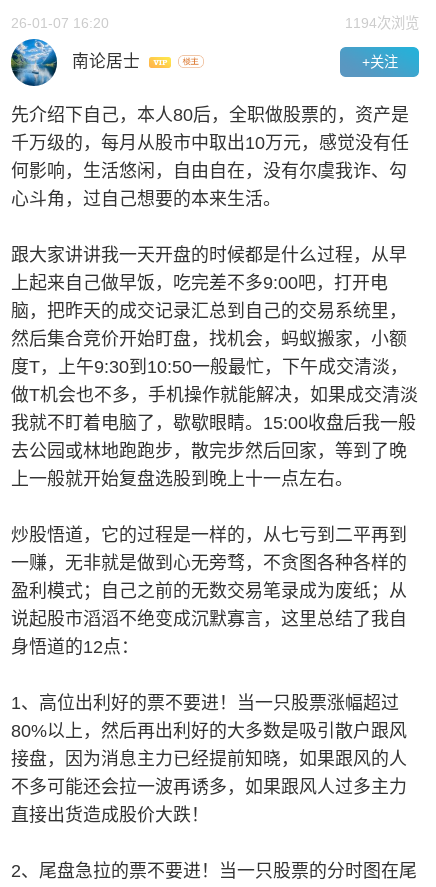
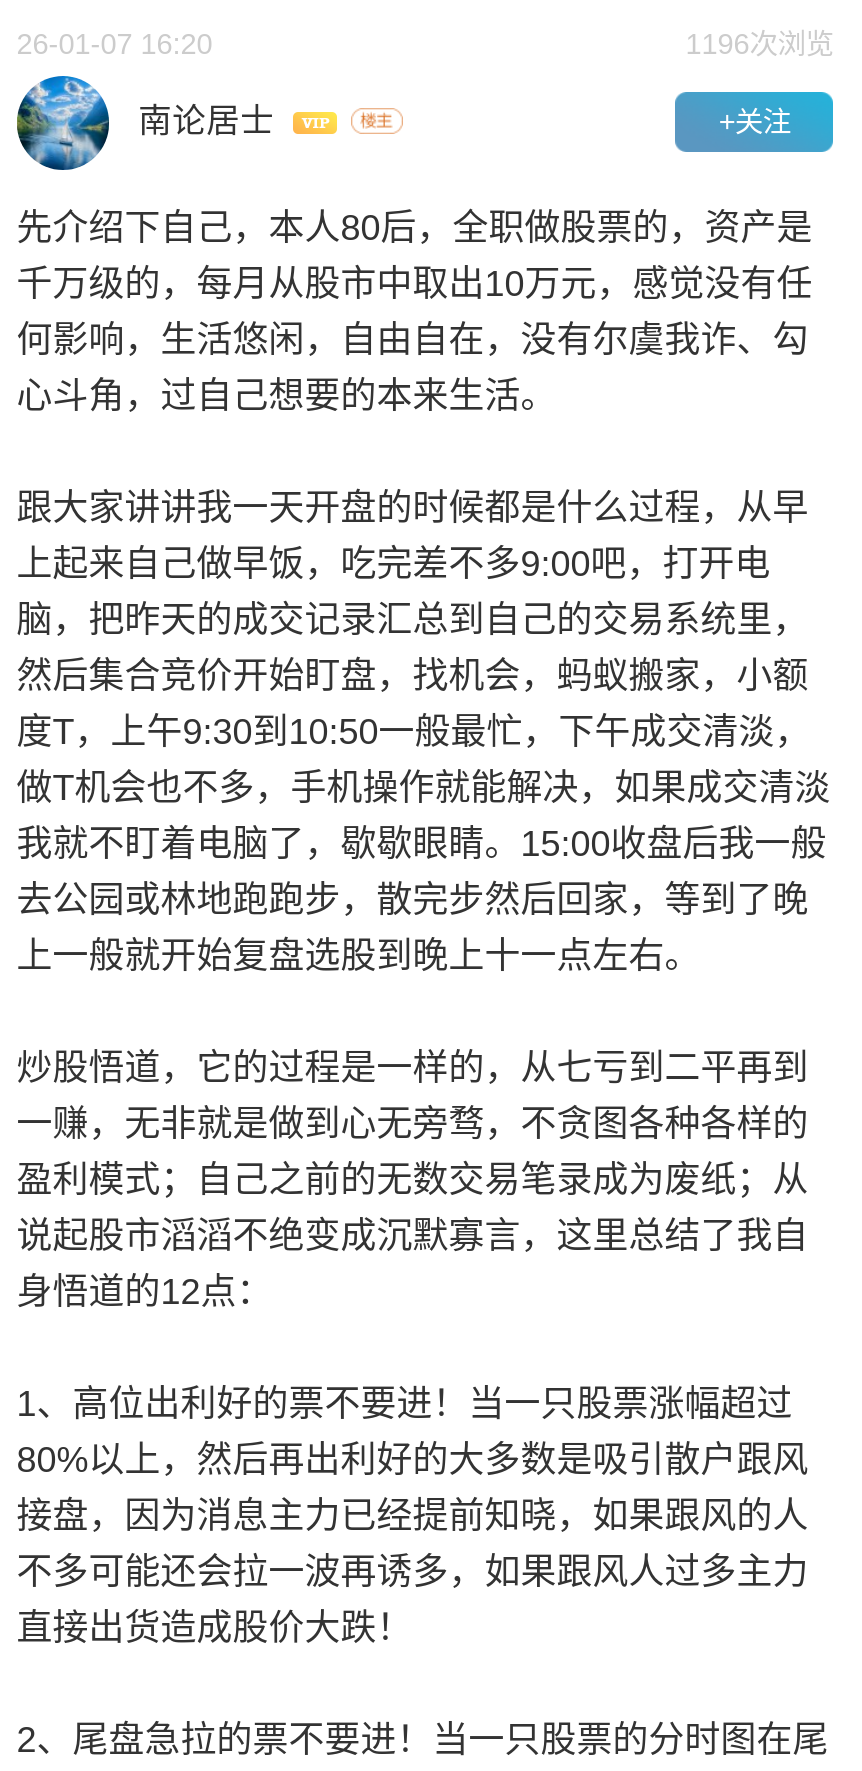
[345,15,419,31] 1194次浏览 -> [686,28,834,60] 1196次浏览

